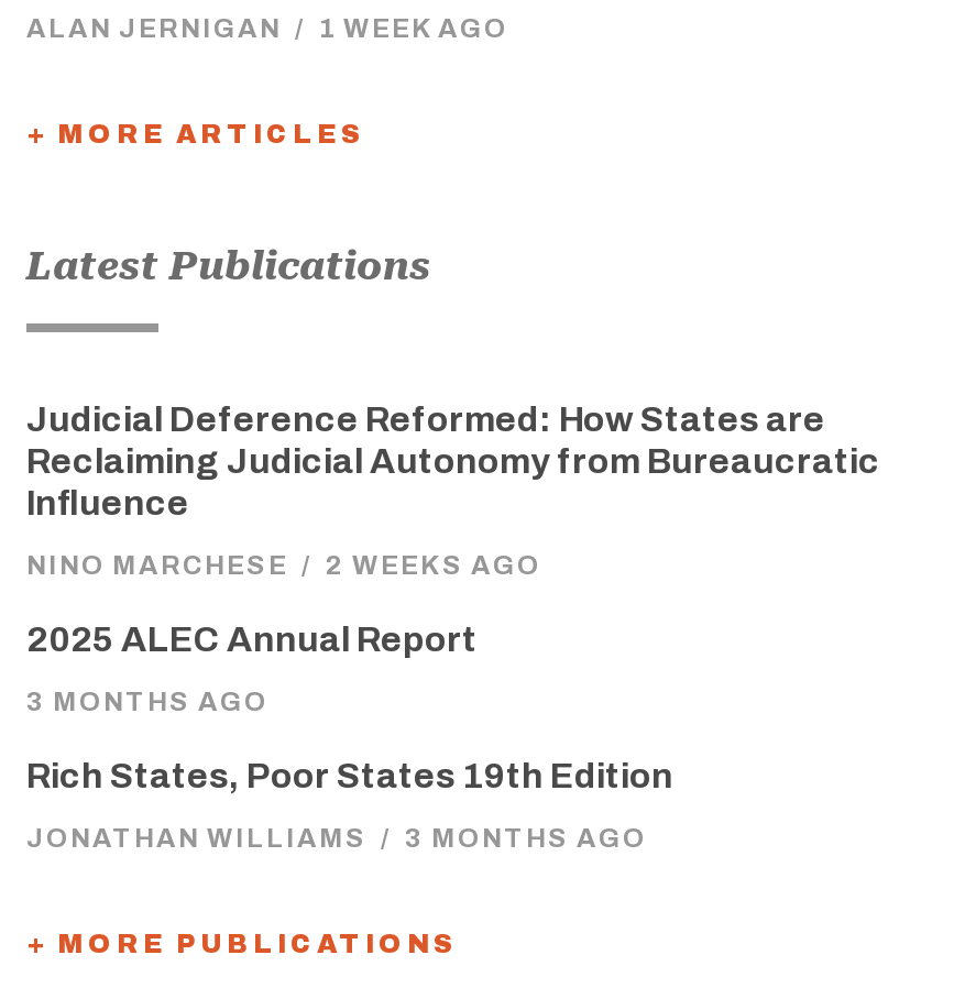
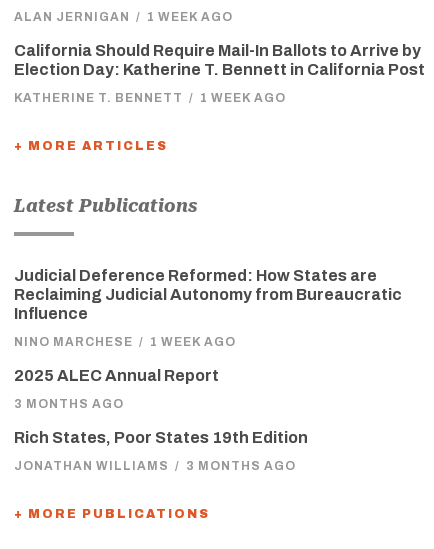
none -> [14,42,425,105] California Should Require Mail-In Ballots to Arrive by | Election Day: Katherine T. Bennett in California Post | KATHERINE T. BENNETT / 1 WEEK AGO
[26,550,541,580] NINO MARCHESE / 2 WEEKS AGO -> [14,335,236,349] NINO MARCHESE / 1 WEEK AGO

